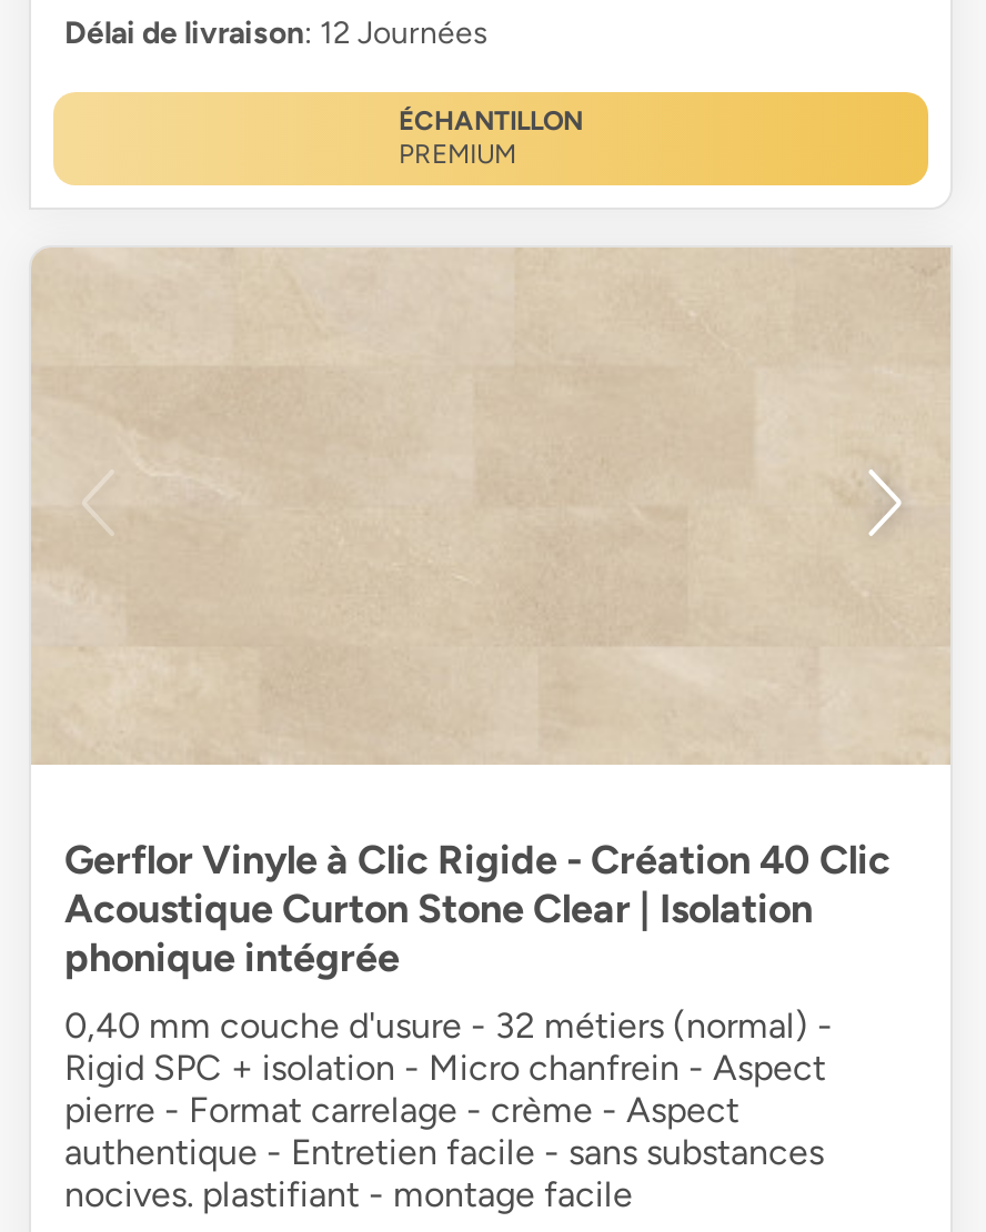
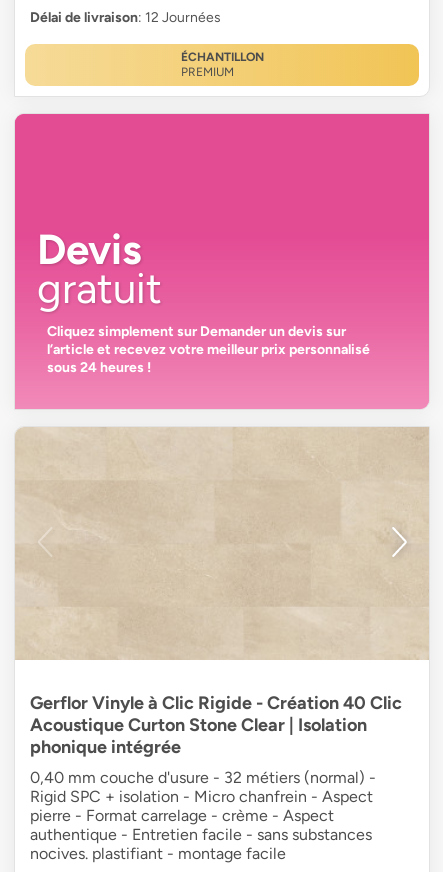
none -> [14,113,430,410] [image] | Devis | gratuit | Cliquez simplement sur Demander un devis sur | l’article et recevez votre meilleur prix personnalisé | sous 24 heures!

